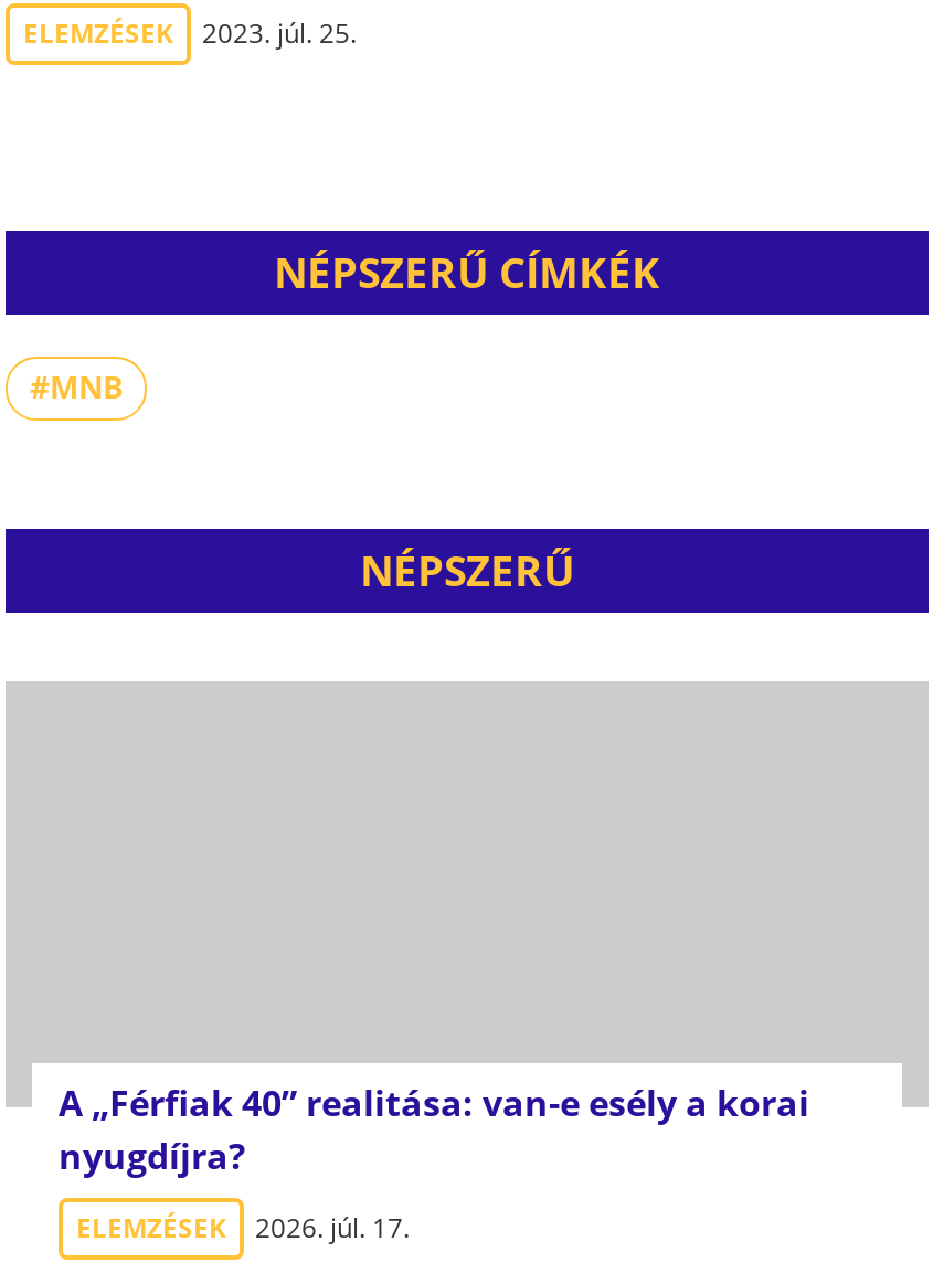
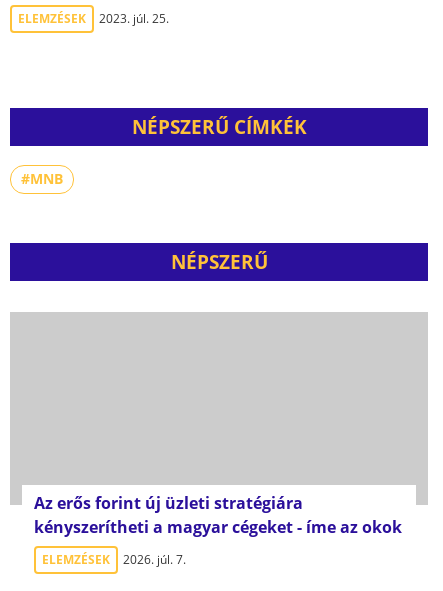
[59,1079,809,1180] A „Férfiak 40” realitása: van-e esély a korai | nyugdíjra? -> [34,492,402,538] Az erős forint új üzleti stratégiára | kényszerítheti a magyar cégeket - íme az okok
[76,1209,410,1247] ELEMZÉSEK 2026. júl. 17. -> [42,551,186,568] ELEMZÉSEK 2026. júl. 7.

